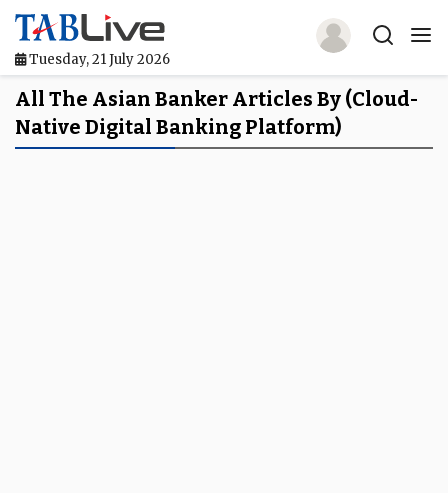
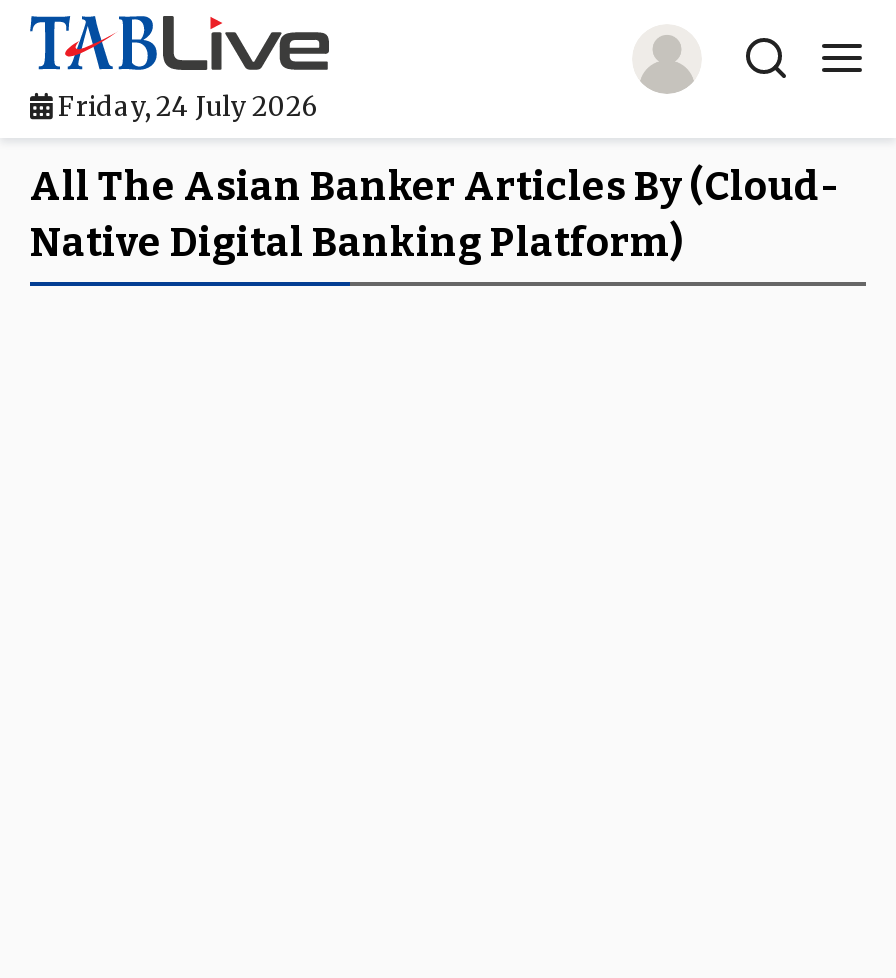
[26,51,170,68] Tuesday, 21 July 2026 -> [52,91,318,125] Friday, 24 July 2026

